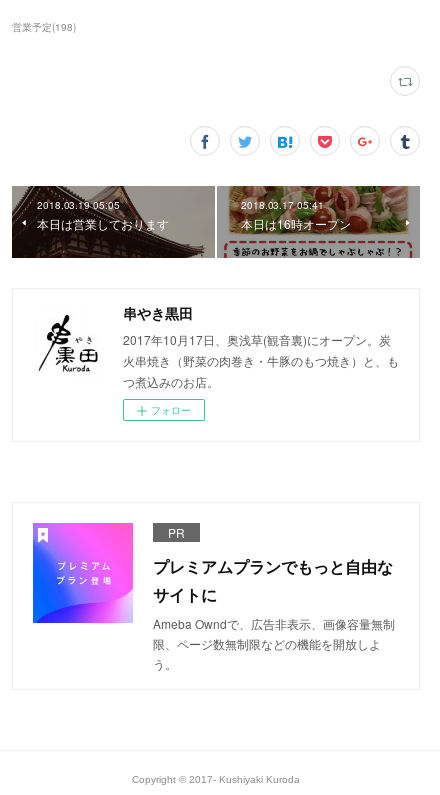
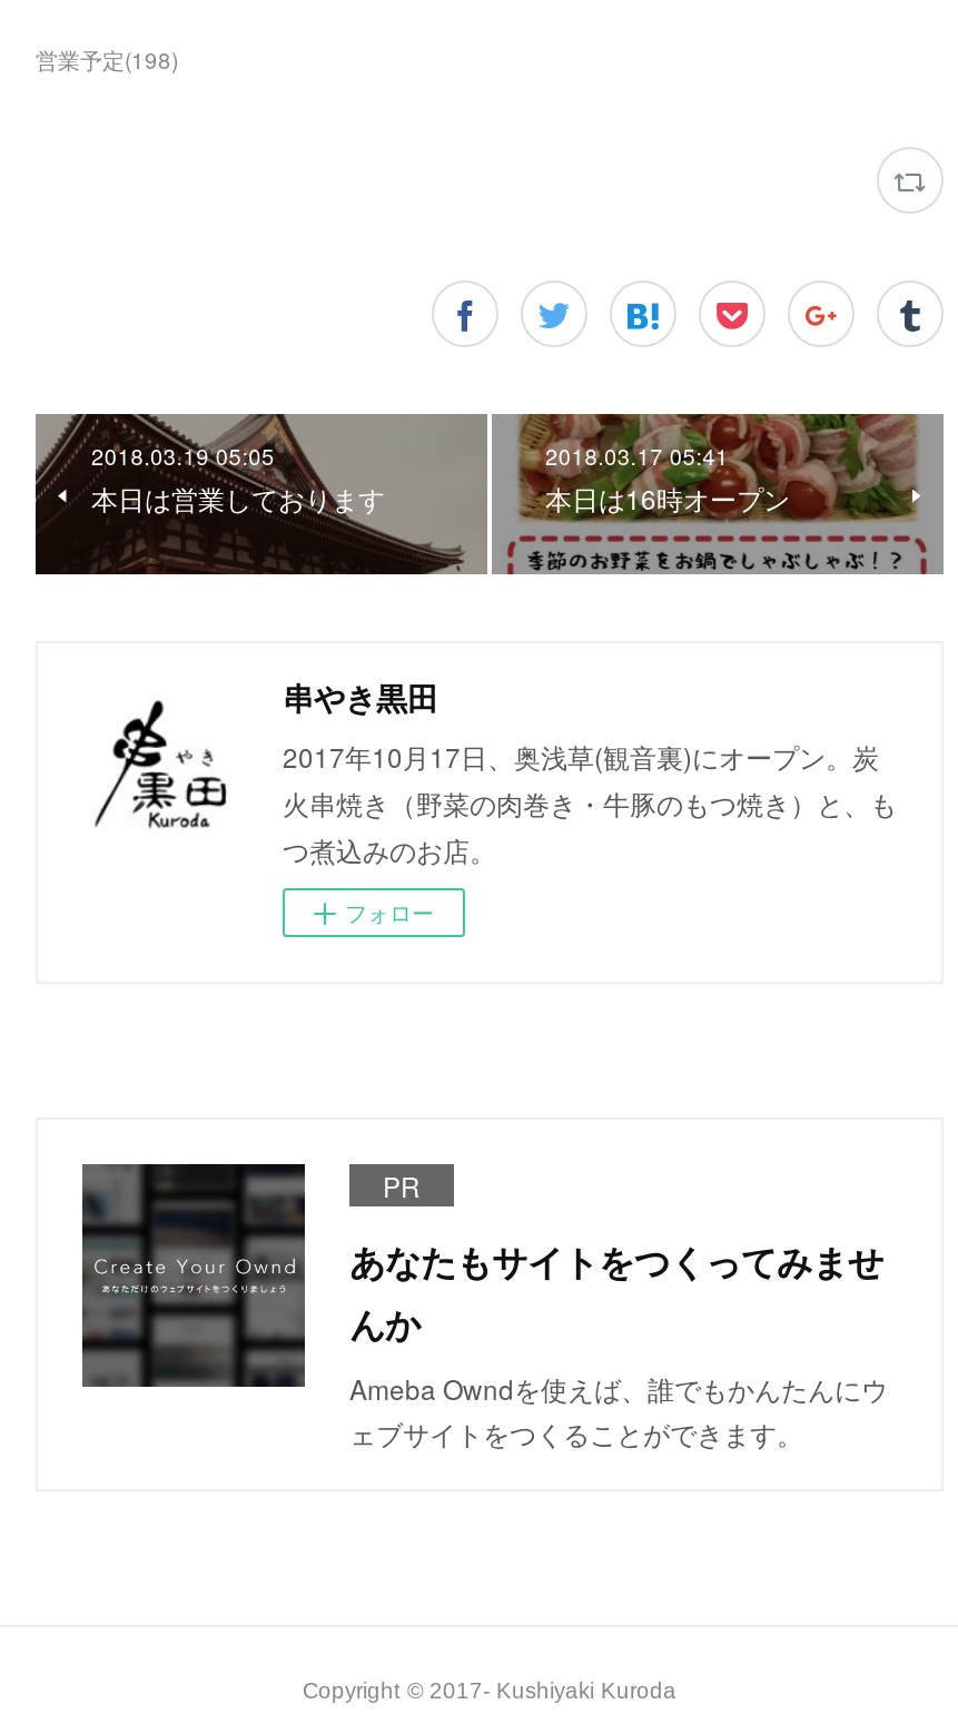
[32,522,395,672] [image] | プレミアムプランでもっと自由な | サイトに | Ameba Owndで、広告非表示、画像容量無制 | 限、ページ数無制限などの機能を開放しよ | う。 -> [80,1162,888,1451] [image] | あなたもサイトをつくってみませ | んか | Ameba Owndを使えば、誰でもかんたんにウ | ェブサイトをつくることができます。

